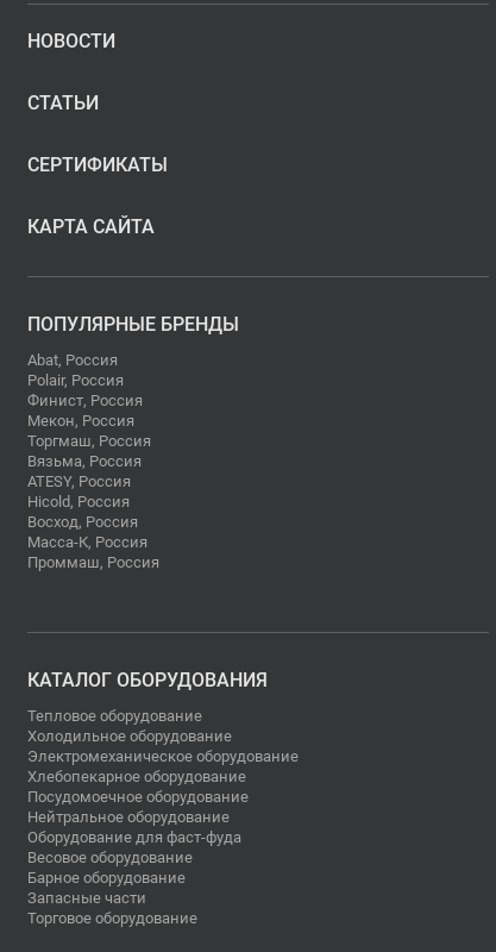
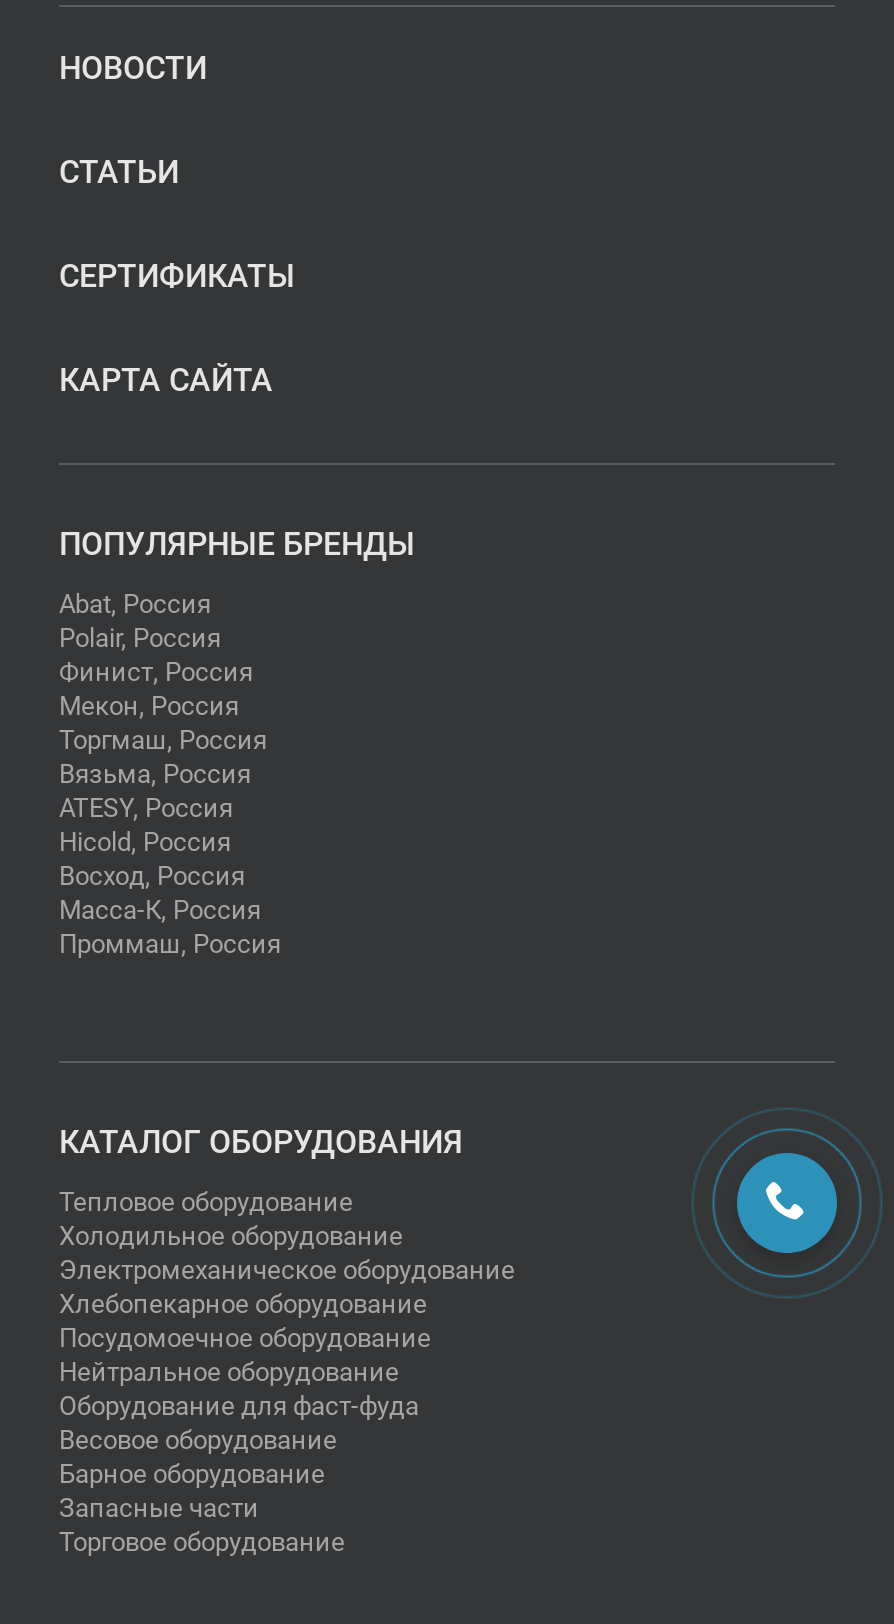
none -> [691,1107,883,1299] [image]

